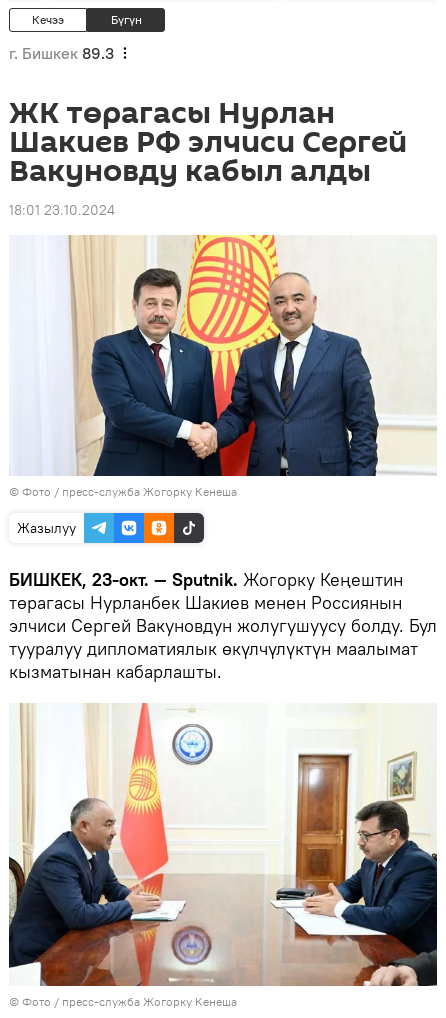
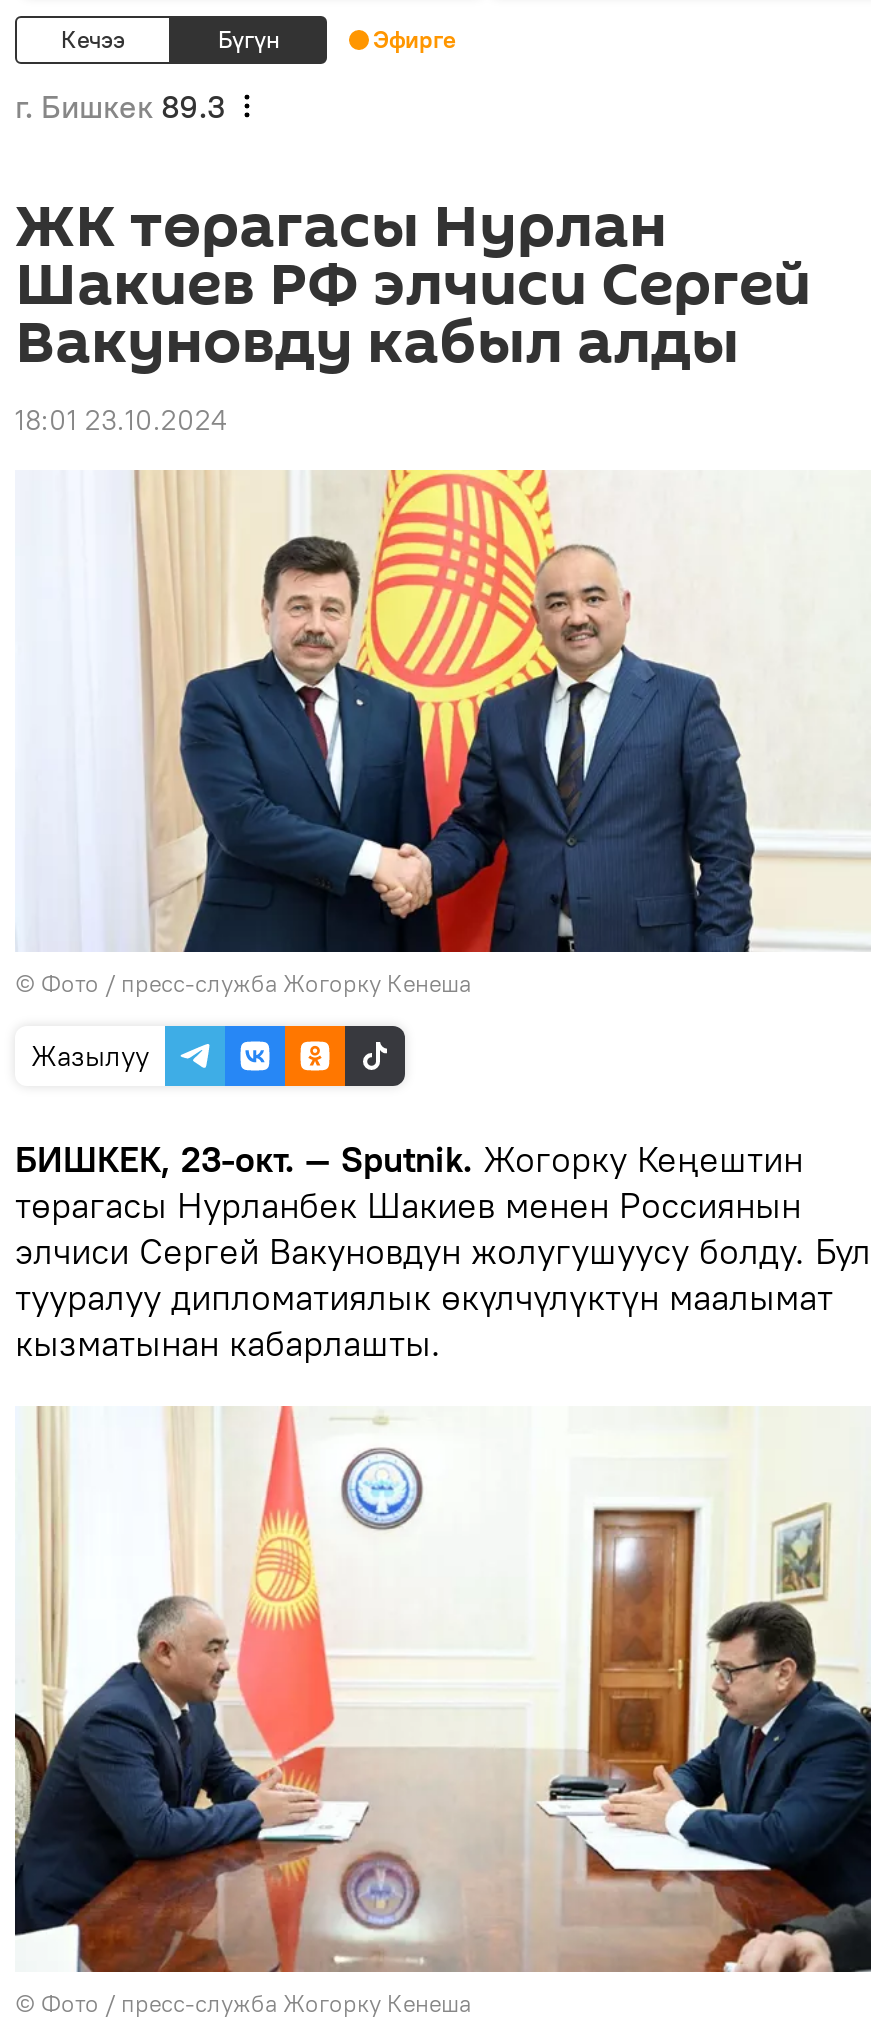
none -> [373,24,455,54] Эфирге

